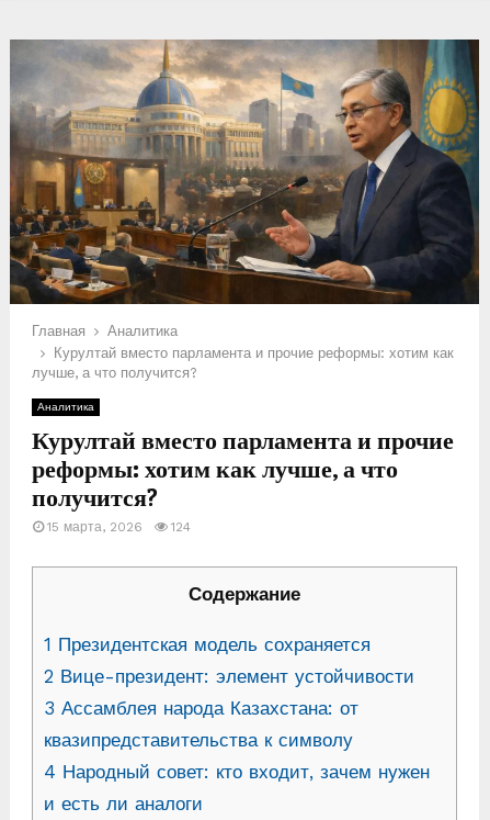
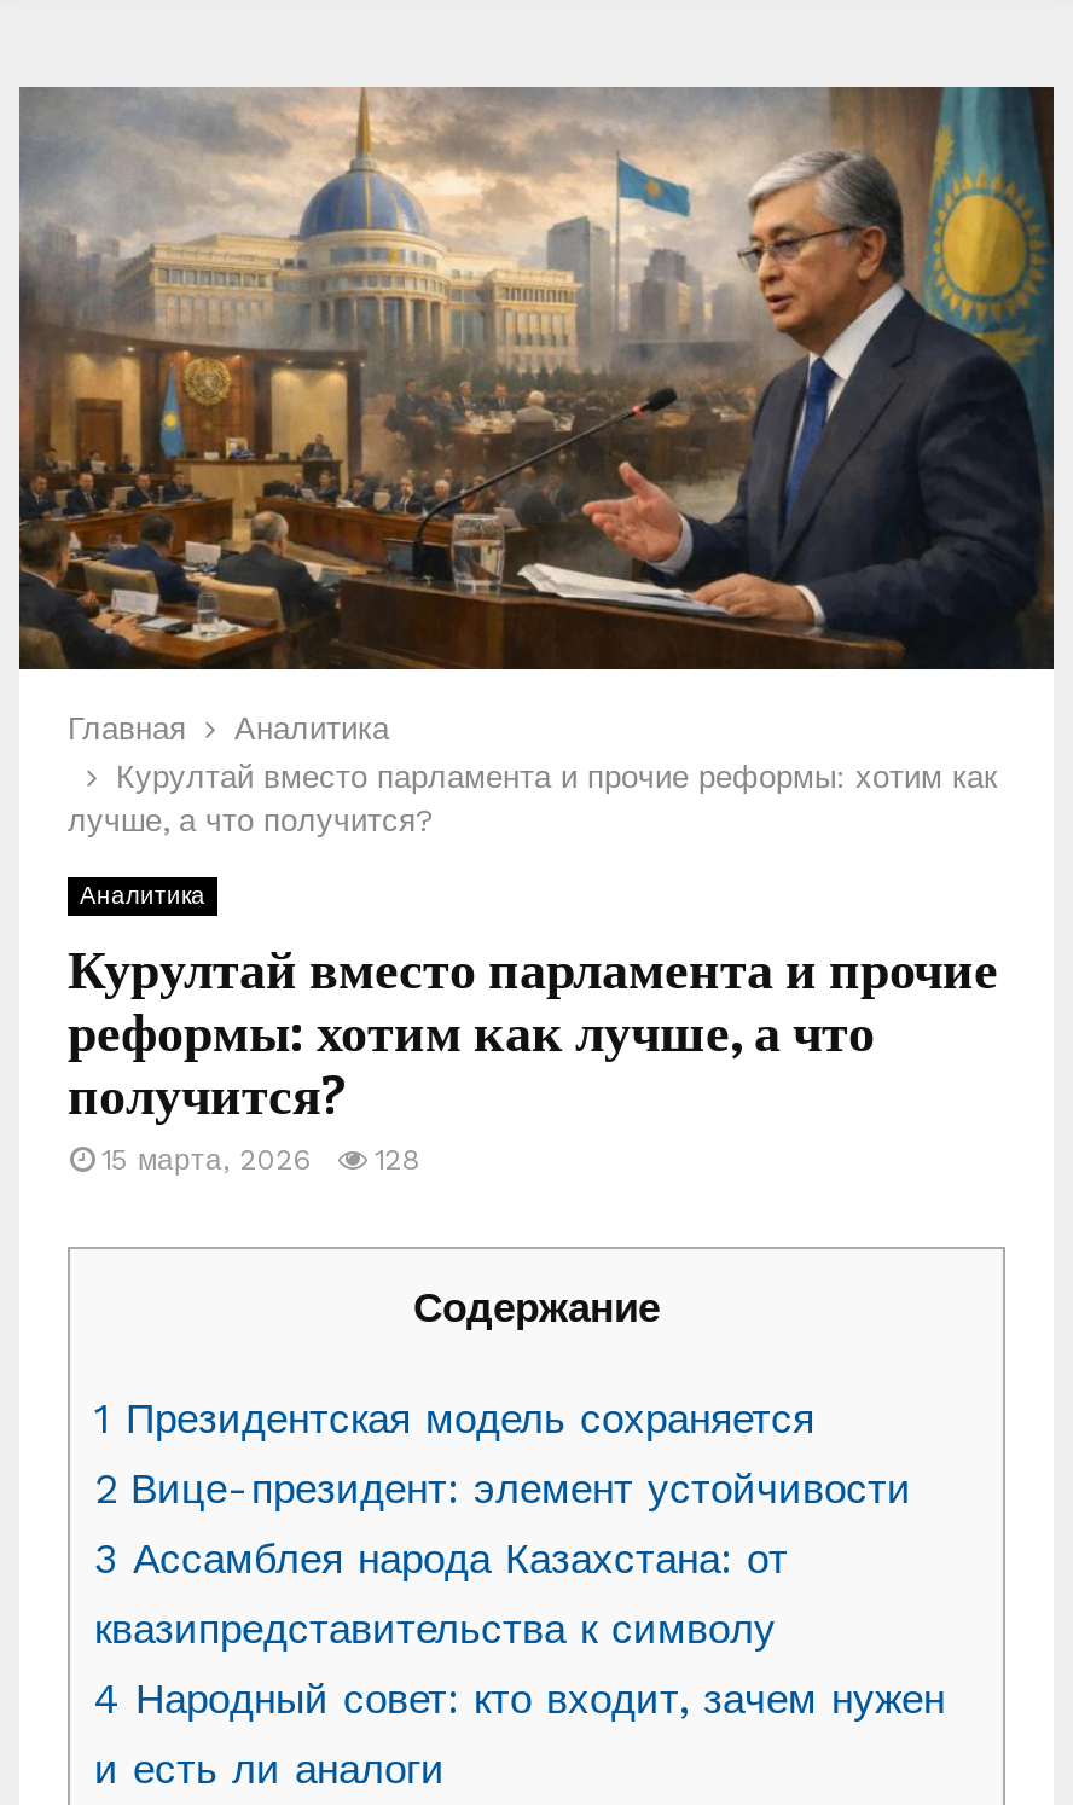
[47,519,191,534] 15 марта, 2026 124 -> [101,1142,420,1176] 15 марта, 2026 128

